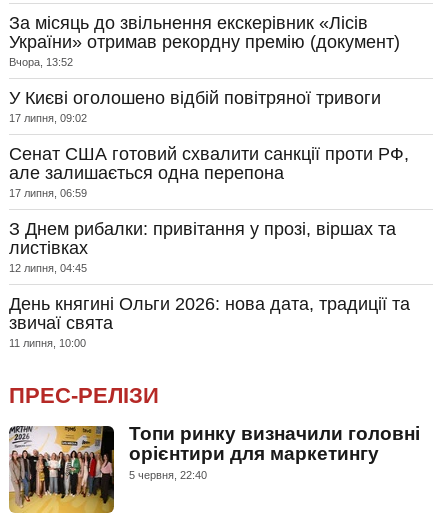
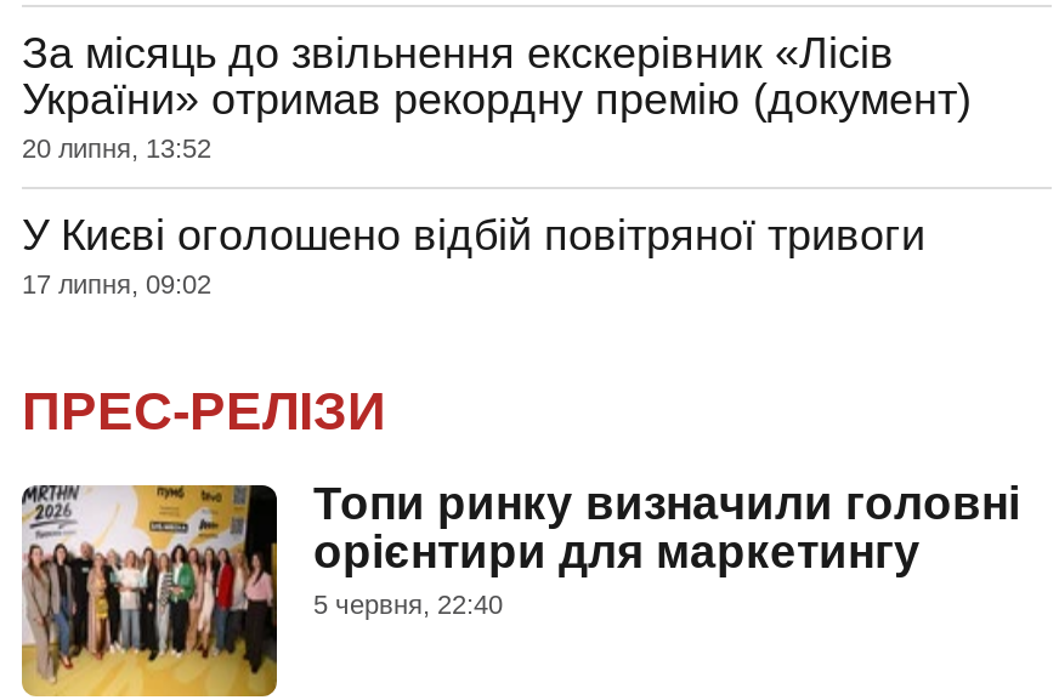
[9,56,73,68] Вчора, 13:52 -> [22,133,211,163] 20 липня, 13:52
[9,144,410,349] Сенат США готовий схвалити санкції проти РФ, | але залишається одна перепона | 17 липня, 06:59 | З Днем рибалки: привітання у прозі, віршах та | листівках | 12 липня, 04:45 | День княгині Ольги 2026: нова дата, традиції та | звичаї свята | 11 липня, 10:00 -> none

